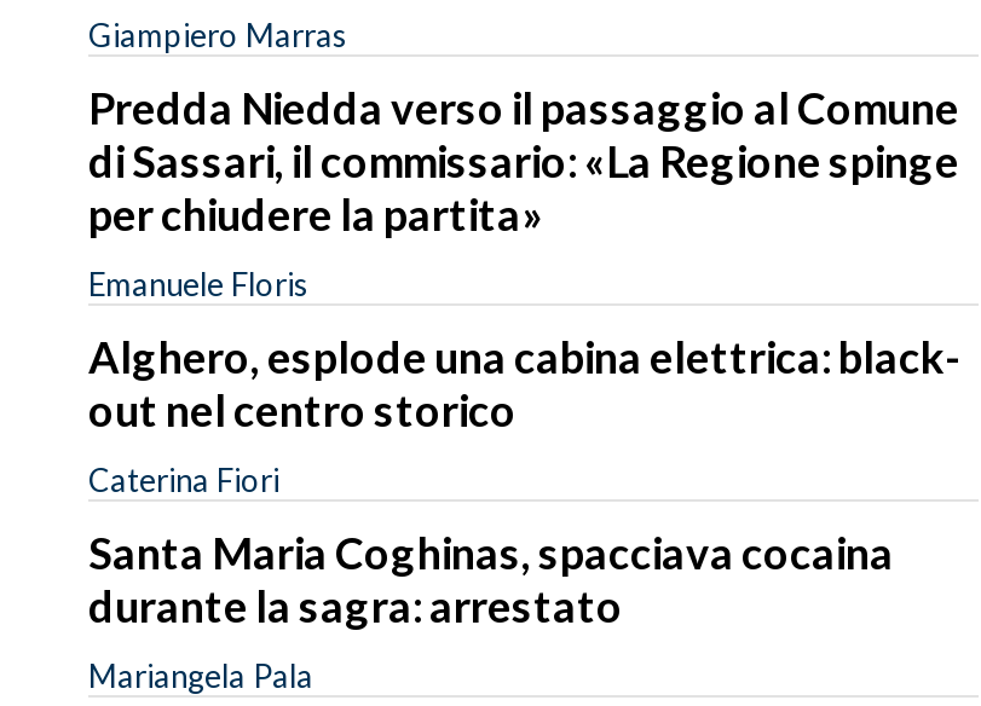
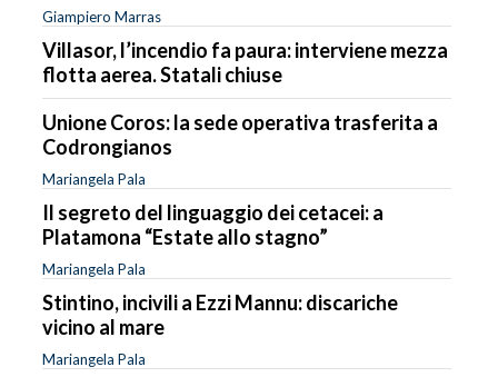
[88,80,962,631] Predda Niedda verso il passaggio al Comune | di Sassari, il commissario: «La Regione spinge | per chiudere la partita» | Emanuele Floris | Alghero, esplode una cabina elettrica: black- | out nel centro storico | Caterina Fiori | Santa Maria Coghinas, spacciava cocaina | durante la sagra: arrestato -> [42,37,448,339] Villasor, l’incendio fa paura: interviene mezza | flotta aerea. Statali chiuse | Unione Coros: la sede operativa trasferita a | Codrongianos | Mariangela Pala | Il segreto del linguaggio dei cetacei: a | Platamona “Estate allo stagno” | Mariangela Pala | Stintino, incivili a Ezzi Mannu: discariche | vicino al mare

